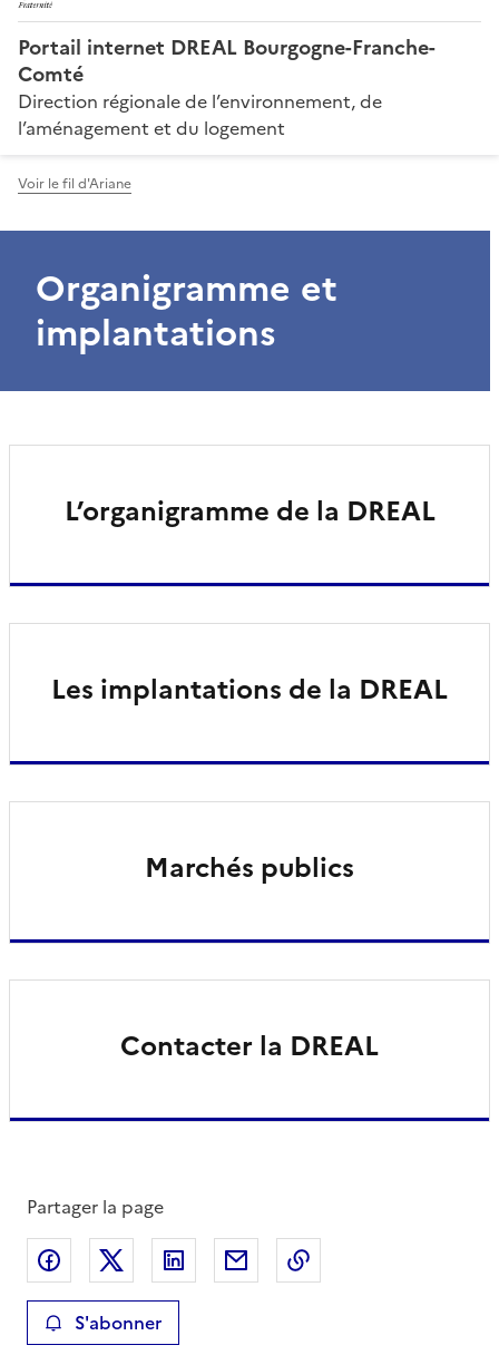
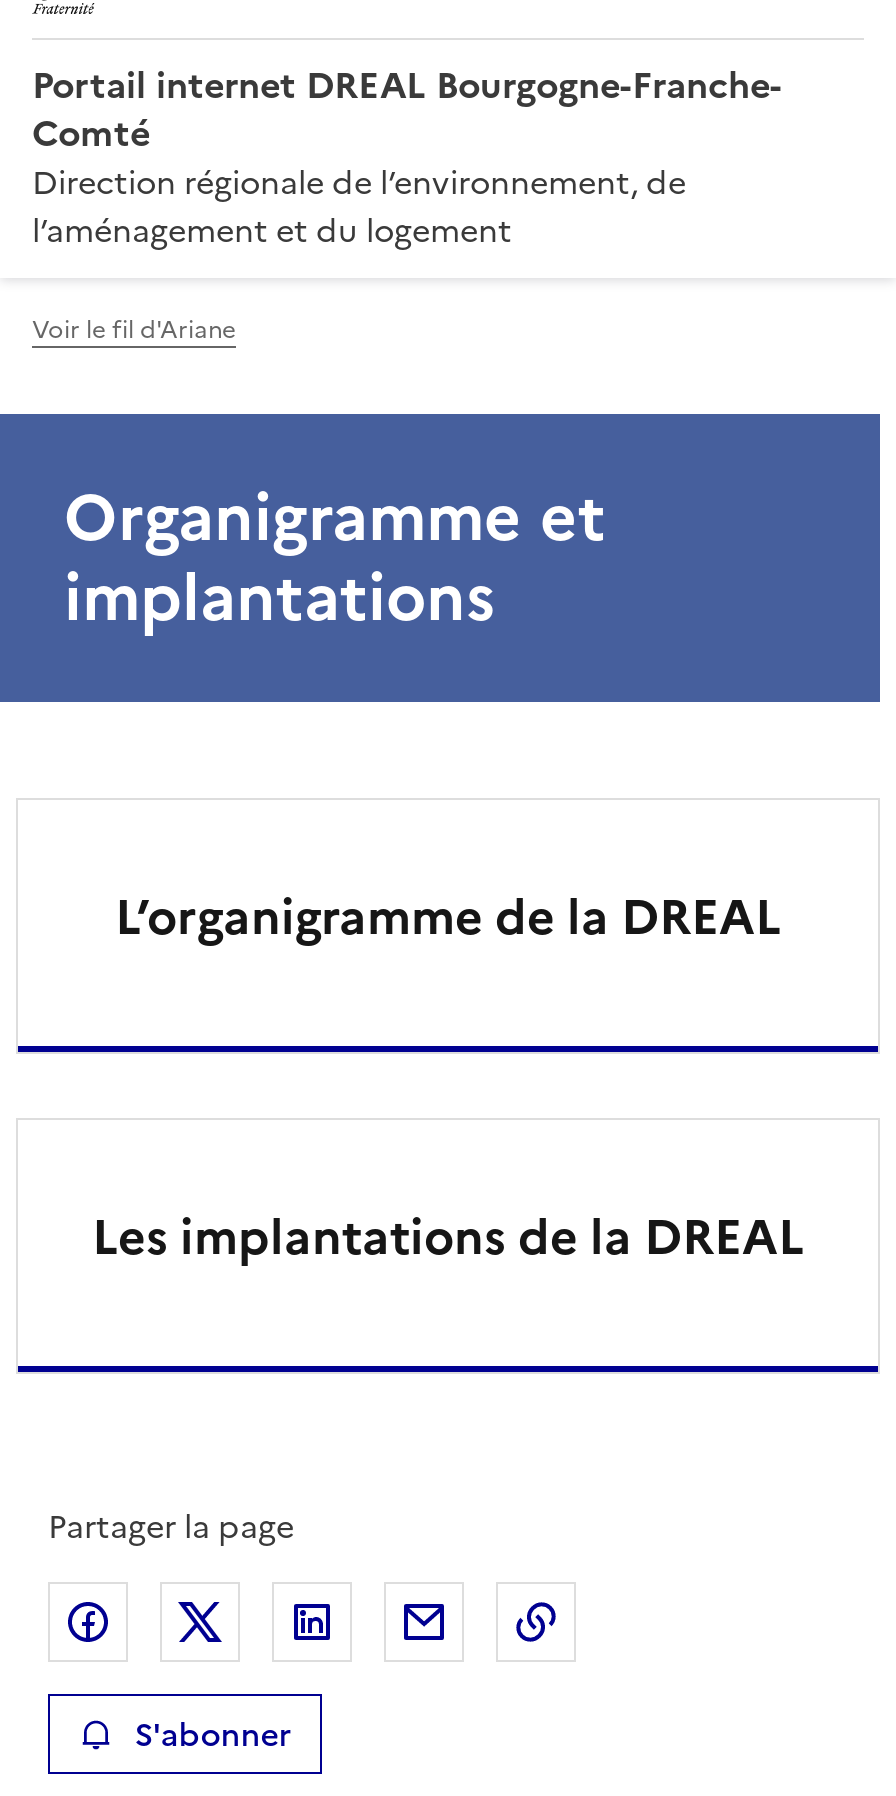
[145,847,354,888] Marchés publics -> none
[120,1026,379,1066] Contacter la DREAL -> none

